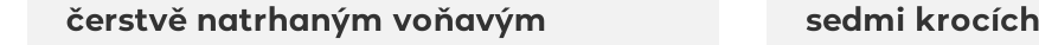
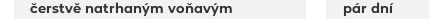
[806,7,1039,37] sedmi krocích -> [343,3,393,16] pár dní

